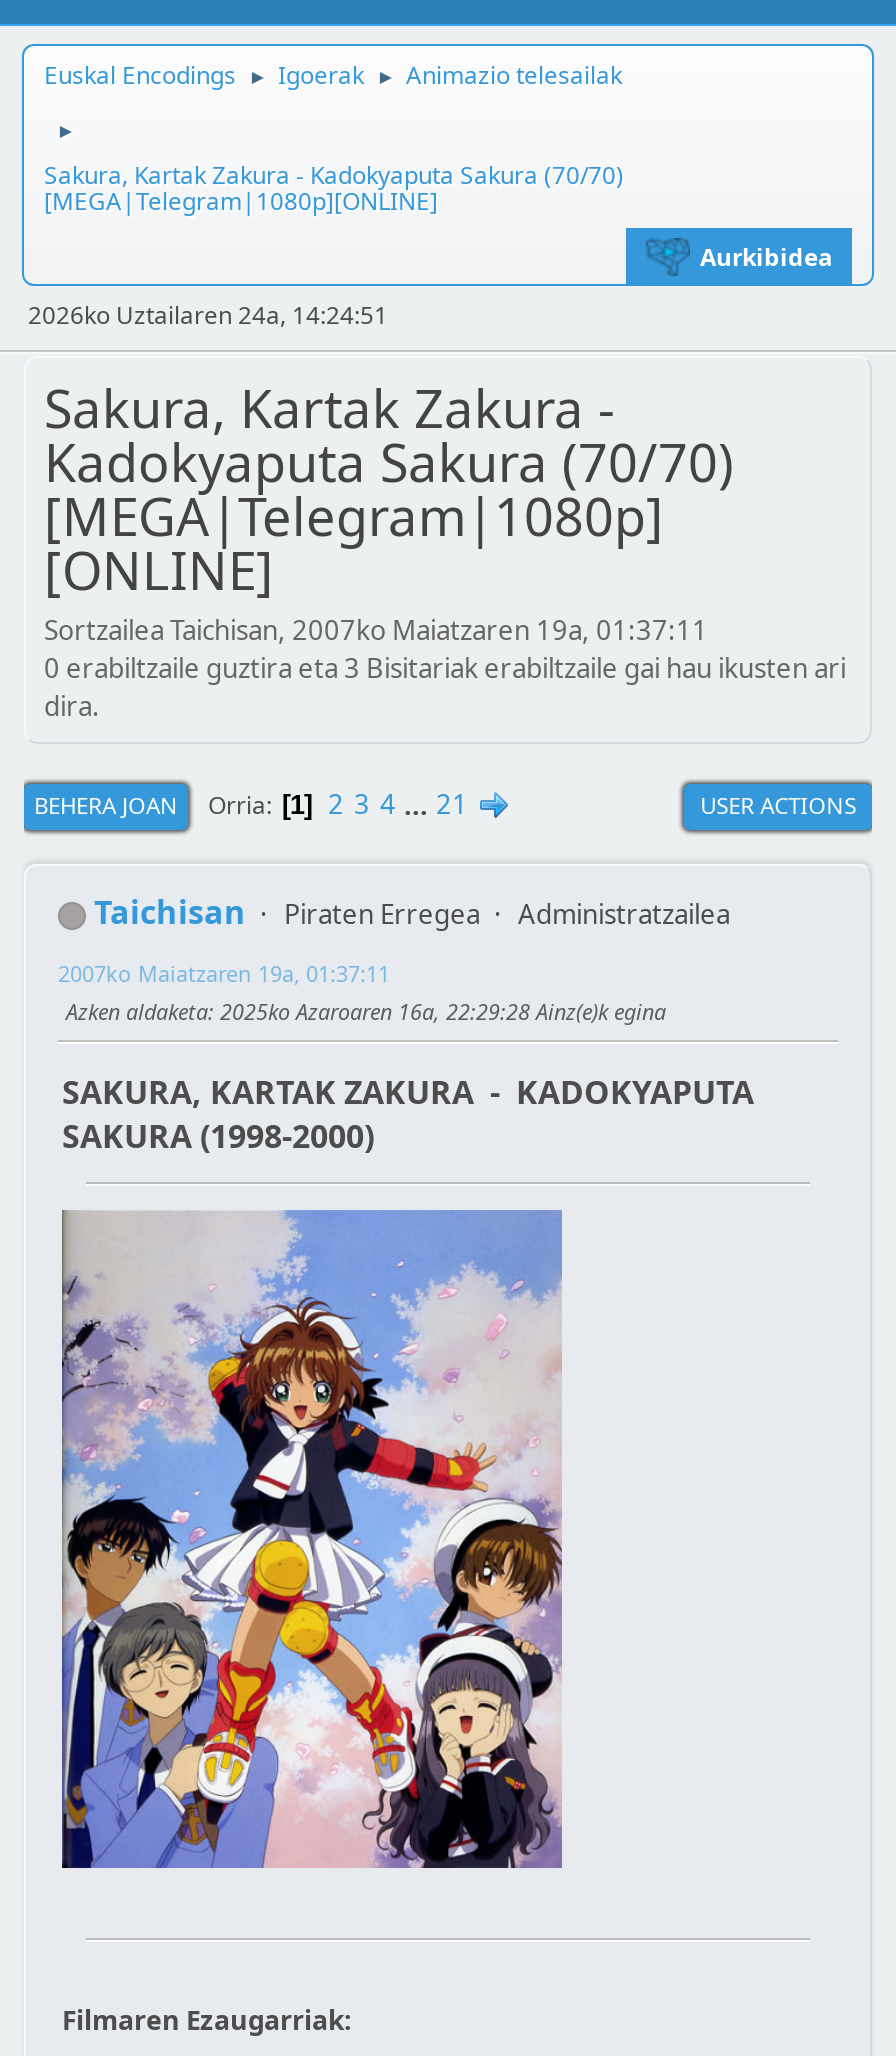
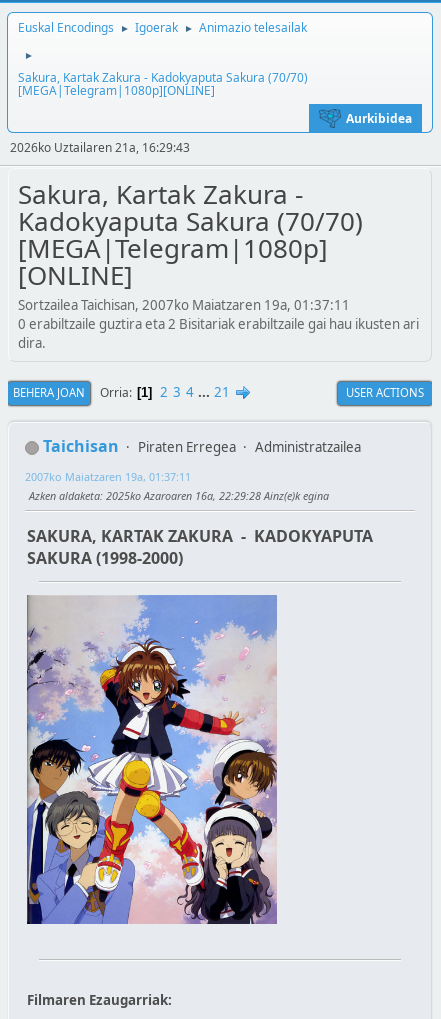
[28,298,388,332] 2026ko Uztailaren 24a, 14:24:51 -> [10,139,190,156] 2026ko Uztailaren 21a, 16:29:43
[44,649,846,685] 0 erabiltzaile guztira eta 3 Bisitariak erabiltzaile gai hau ikusten ari -> [18,314,419,332] 0 erabiltzaile guztira eta 2 Bisitariak erabiltzaile gai hau ikusten ari

